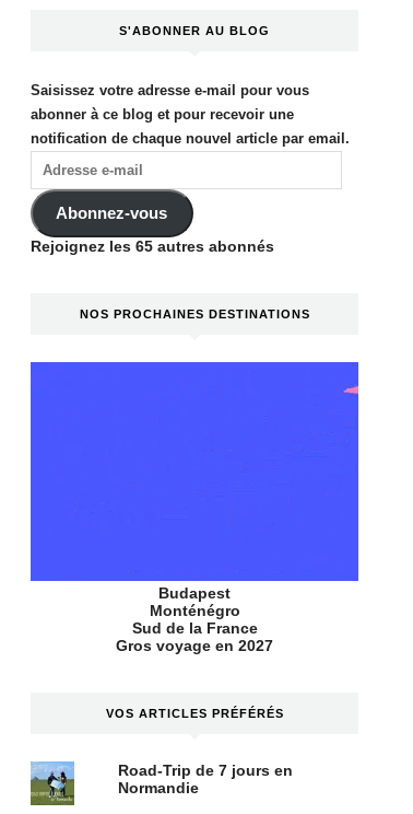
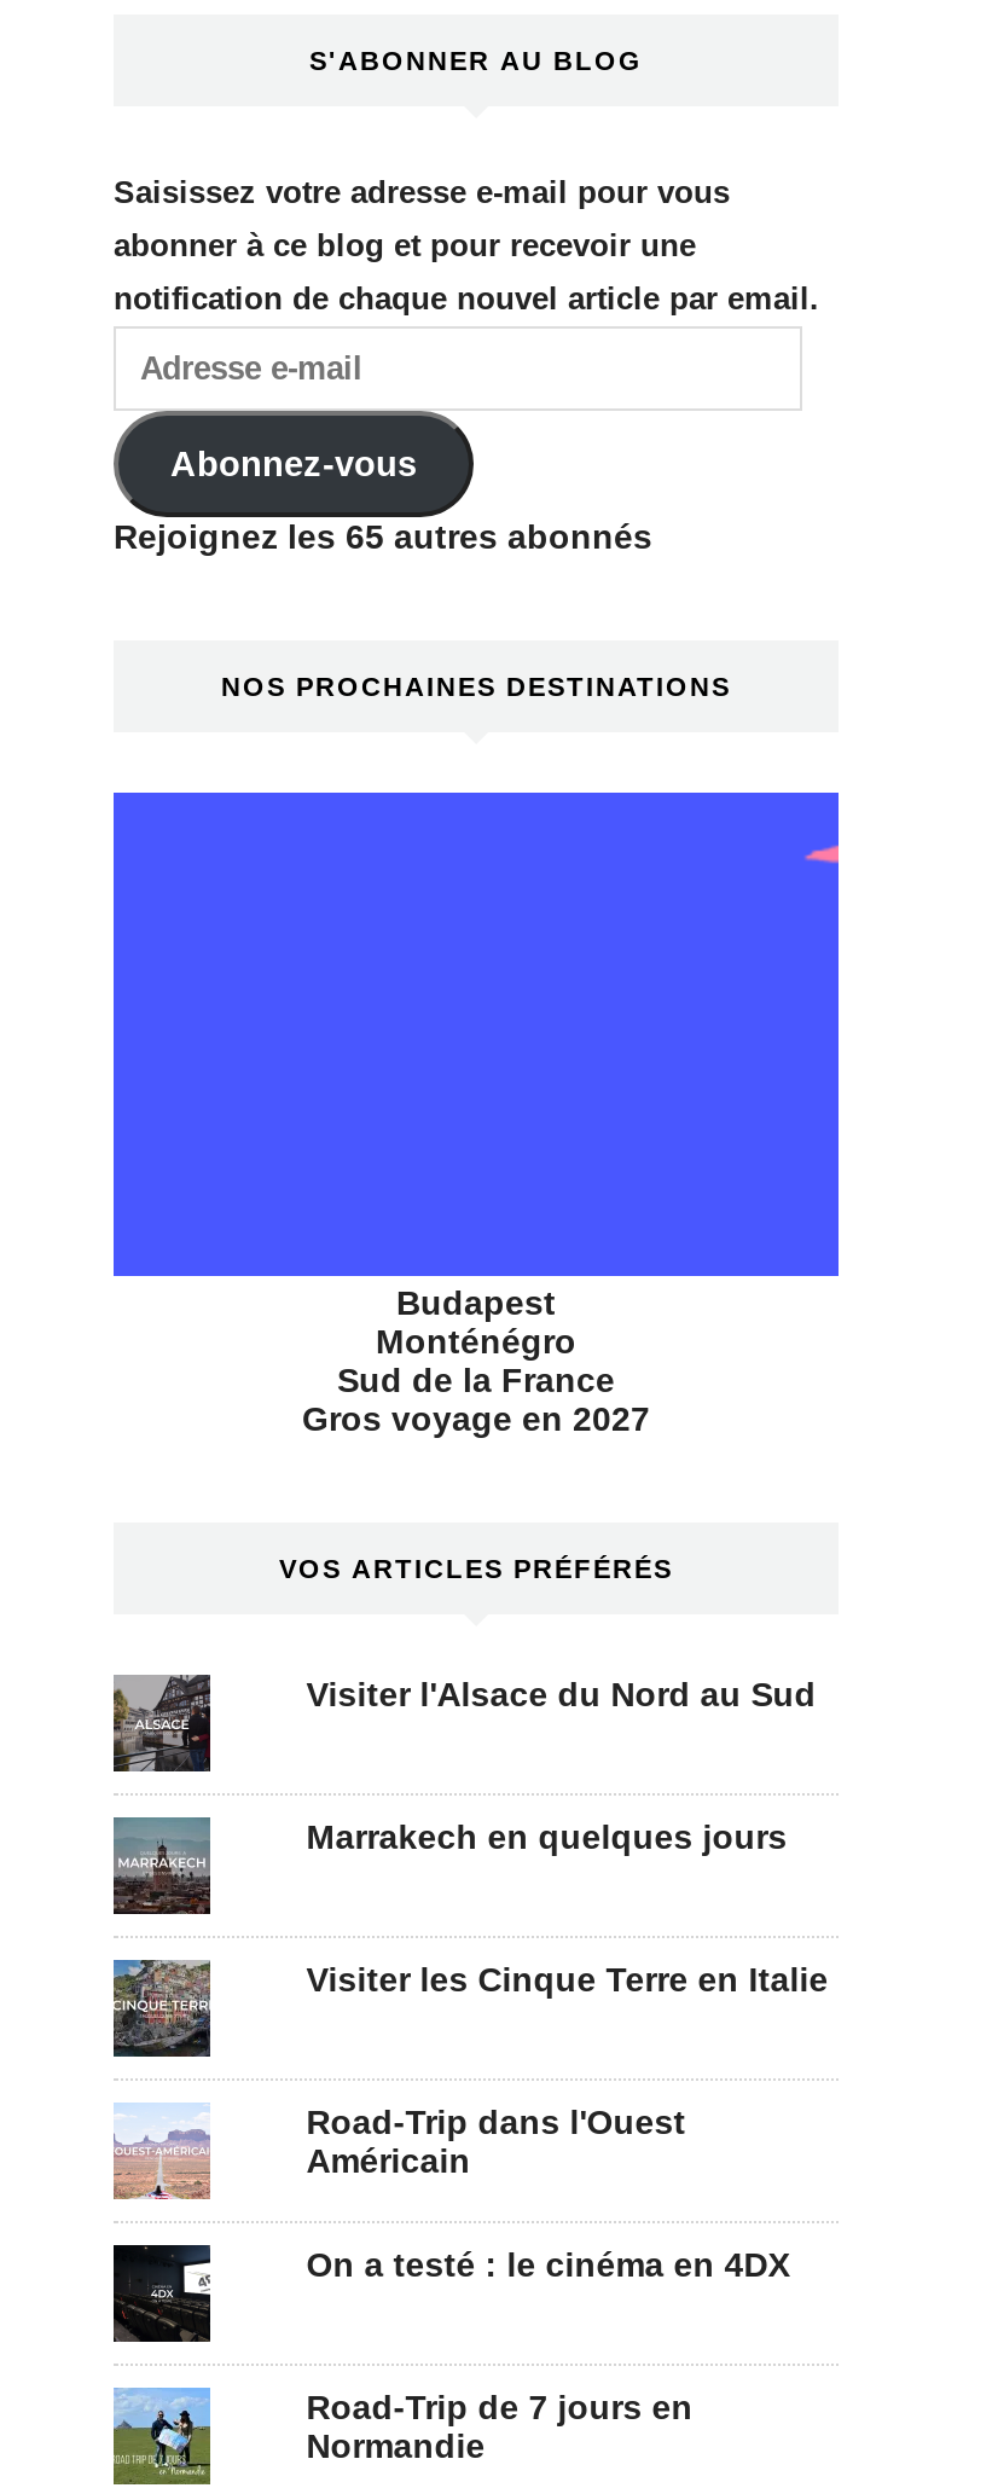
none -> [111,1672,816,1774] [image] | Visiter l'Alsace du Nord au Sud
none -> [111,1815,787,1916] [image] | Marrakech en quelques jours
none -> [111,1958,828,2059] [image] | Visiter les Cinque Terre en Italie
none -> [111,2102,790,2284] [image] | Road-Trip dans l'Ouest | Américain | On a testé : le cinéma en 4DX
none -> [111,2243,213,2344] [image]

